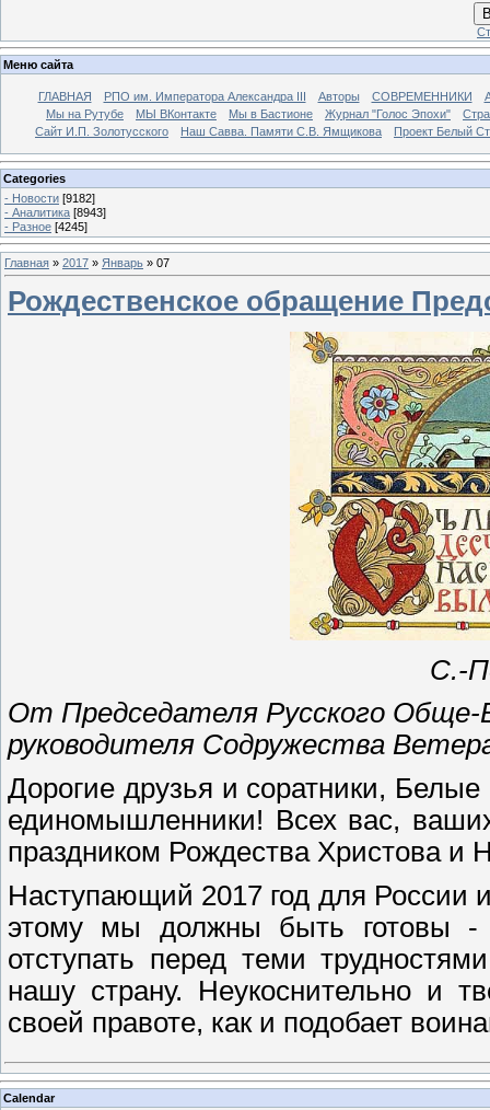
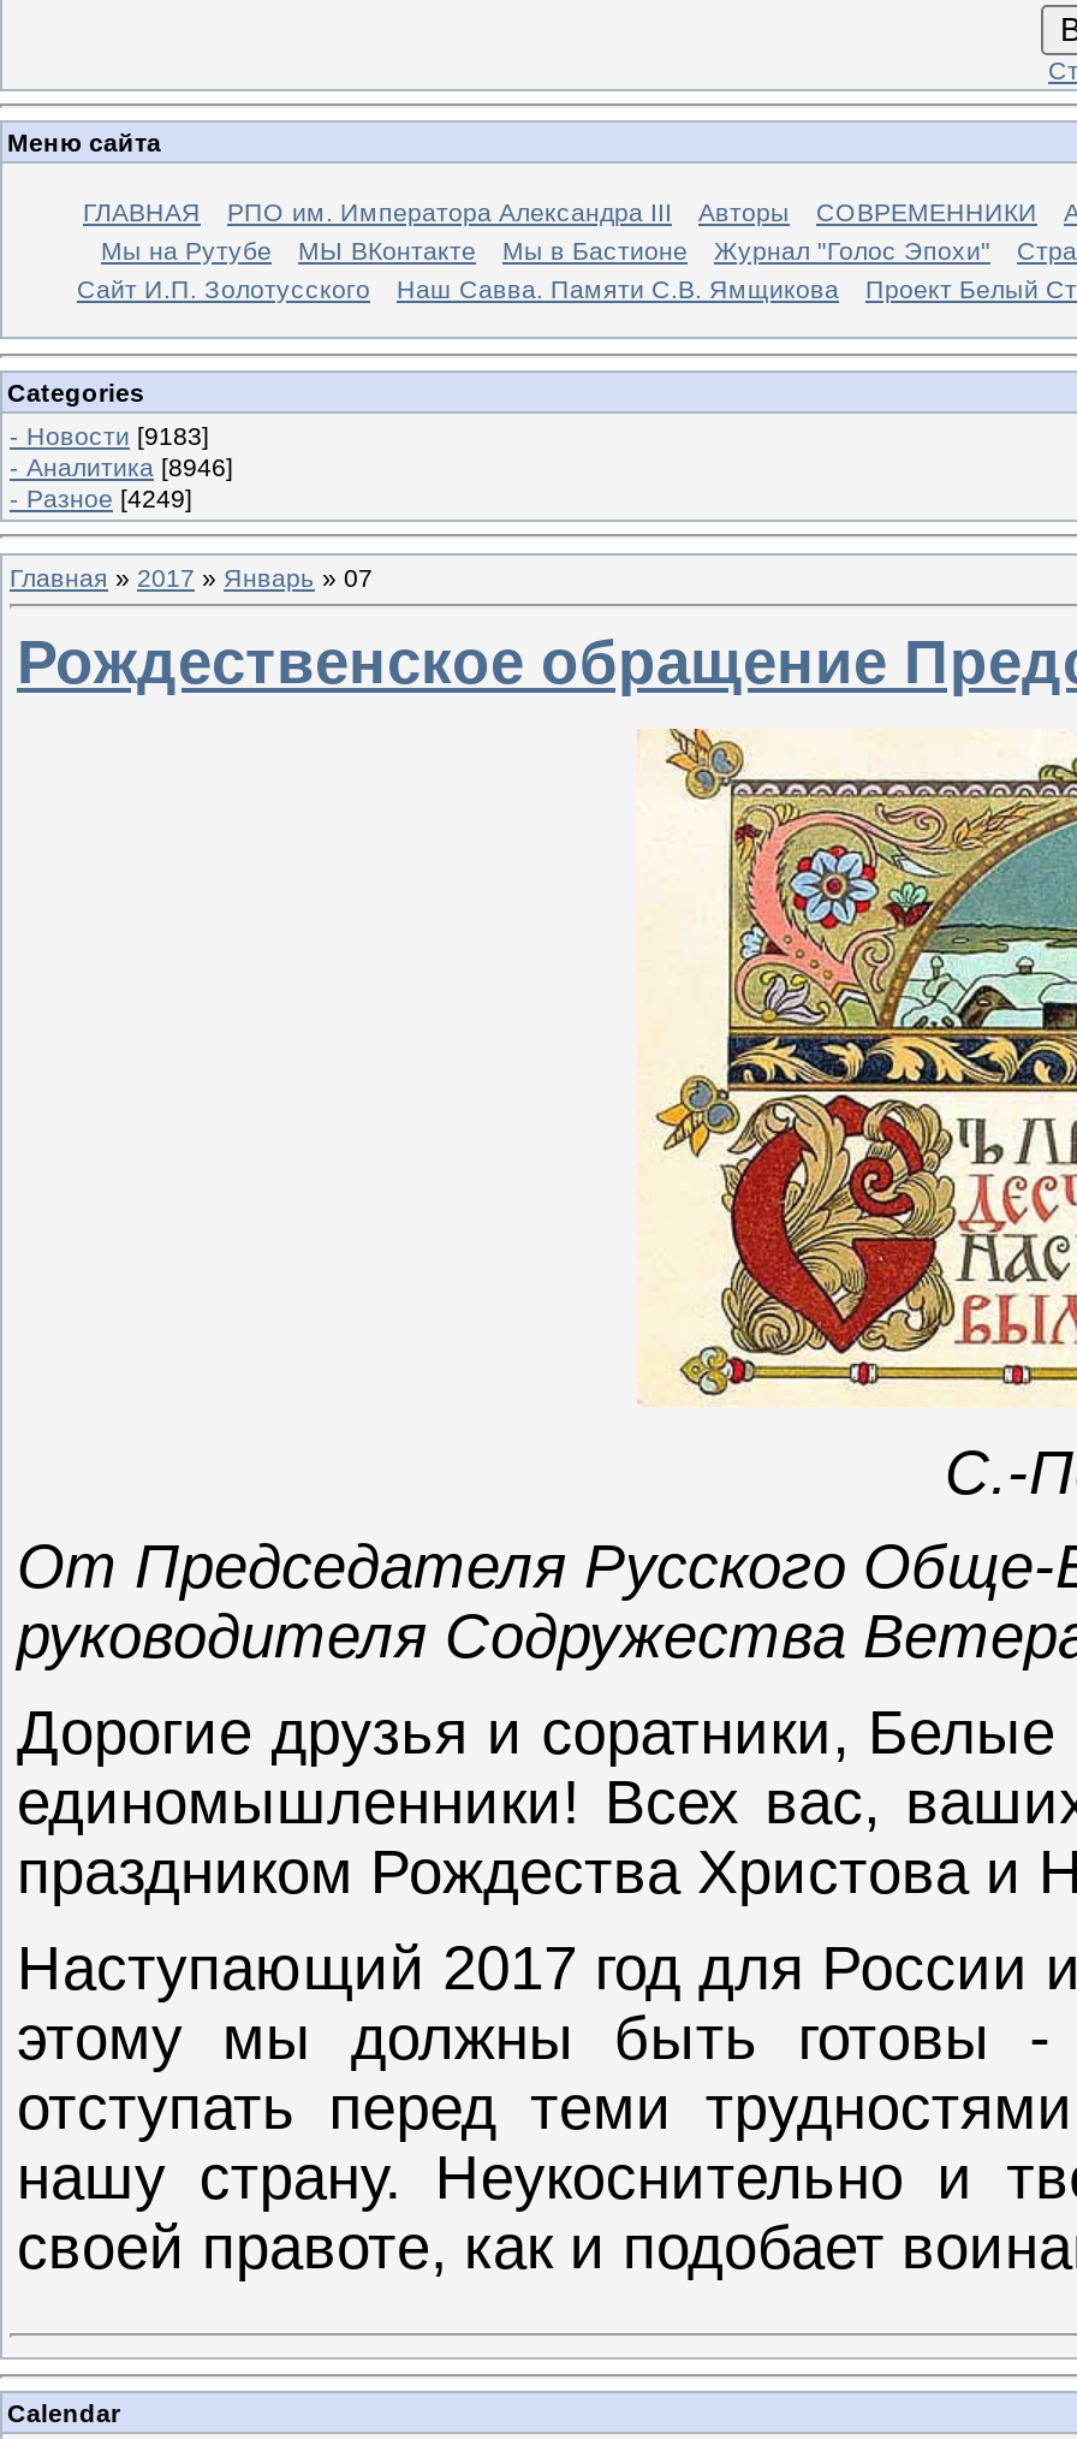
[4,192,95,205] - Новости [9182] -> [10,421,209,450] - Новости [9183]
[4,206,106,219] - Аналитика [8943] -> [10,452,233,481] - Аналитика [8946]
[4,220,87,233] - Разное [4245] -> [10,483,192,512] - Разное [4249]

